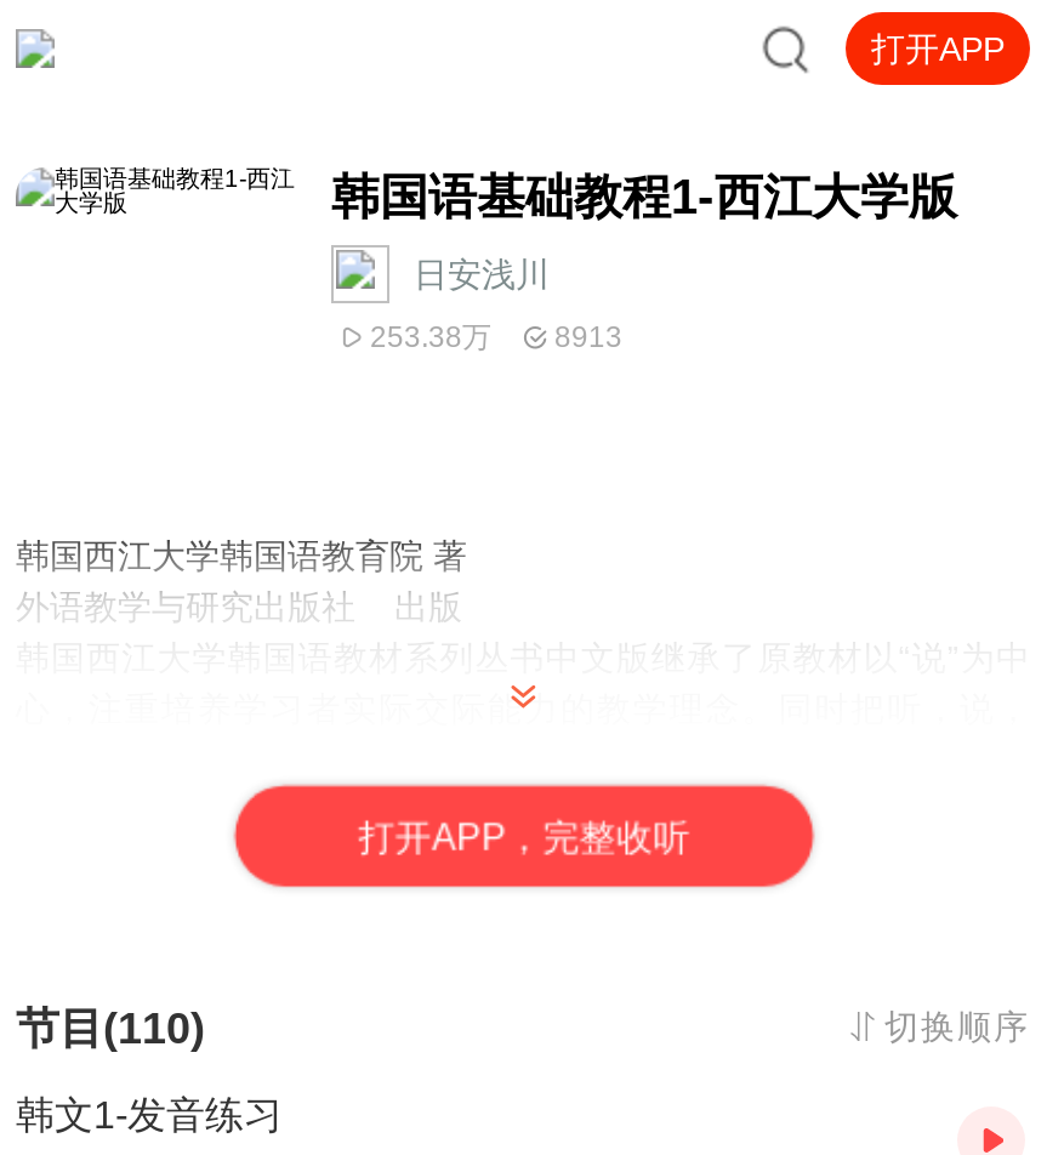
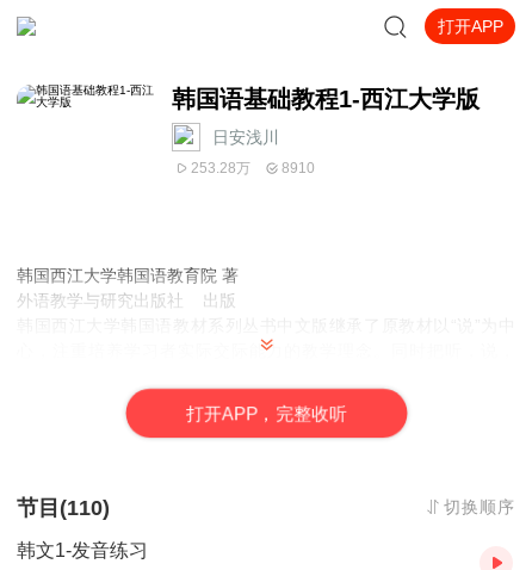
[370,320,491,354] 253.38万 -> [191,160,250,176] 253.28万
[554,320,622,354] 8913 -> [282,160,315,176] 8910

